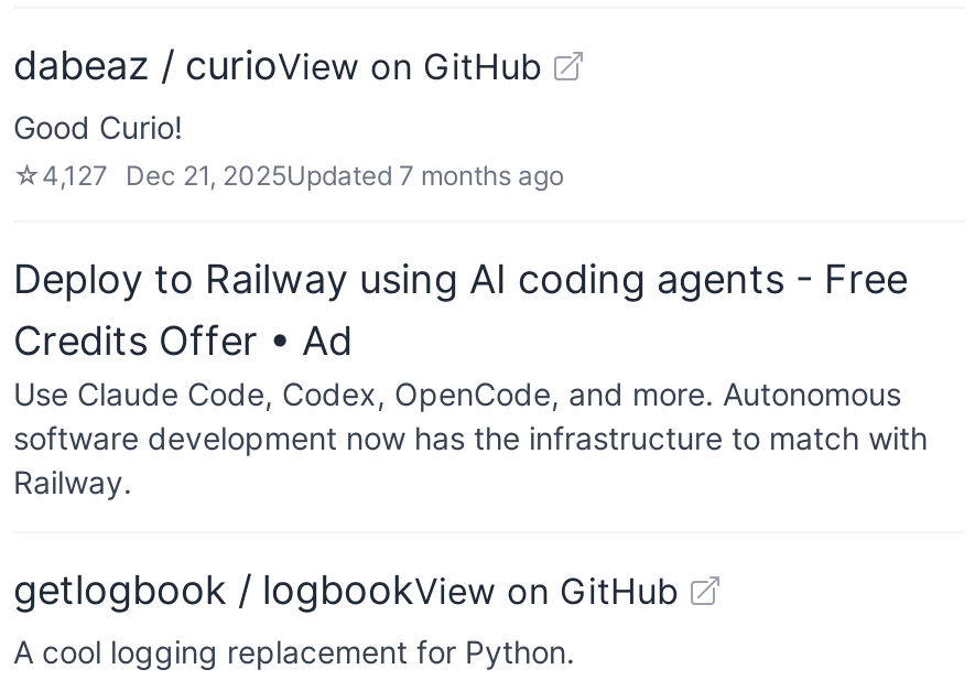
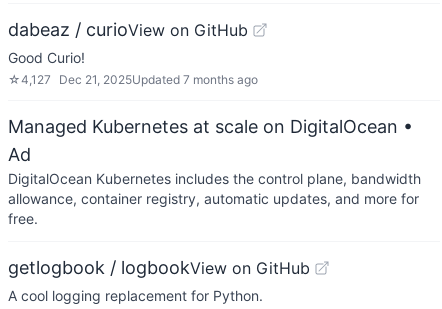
[13,256,928,500] Deploy to Railway using AI coding agents - Free | Credits Offer • Ad | Use Claude Code, Codex, OpenCode, and more. Autonomous | software development now has the infrastructure to match with | Railway. -> [8,116,421,227] Managed Kubernetes at scale on DigitalOcean • | Ad | DigitalOcean Kubernetes includes the control plane, bandwidth | allowance, container registry, automatic updates, and more for | free.

